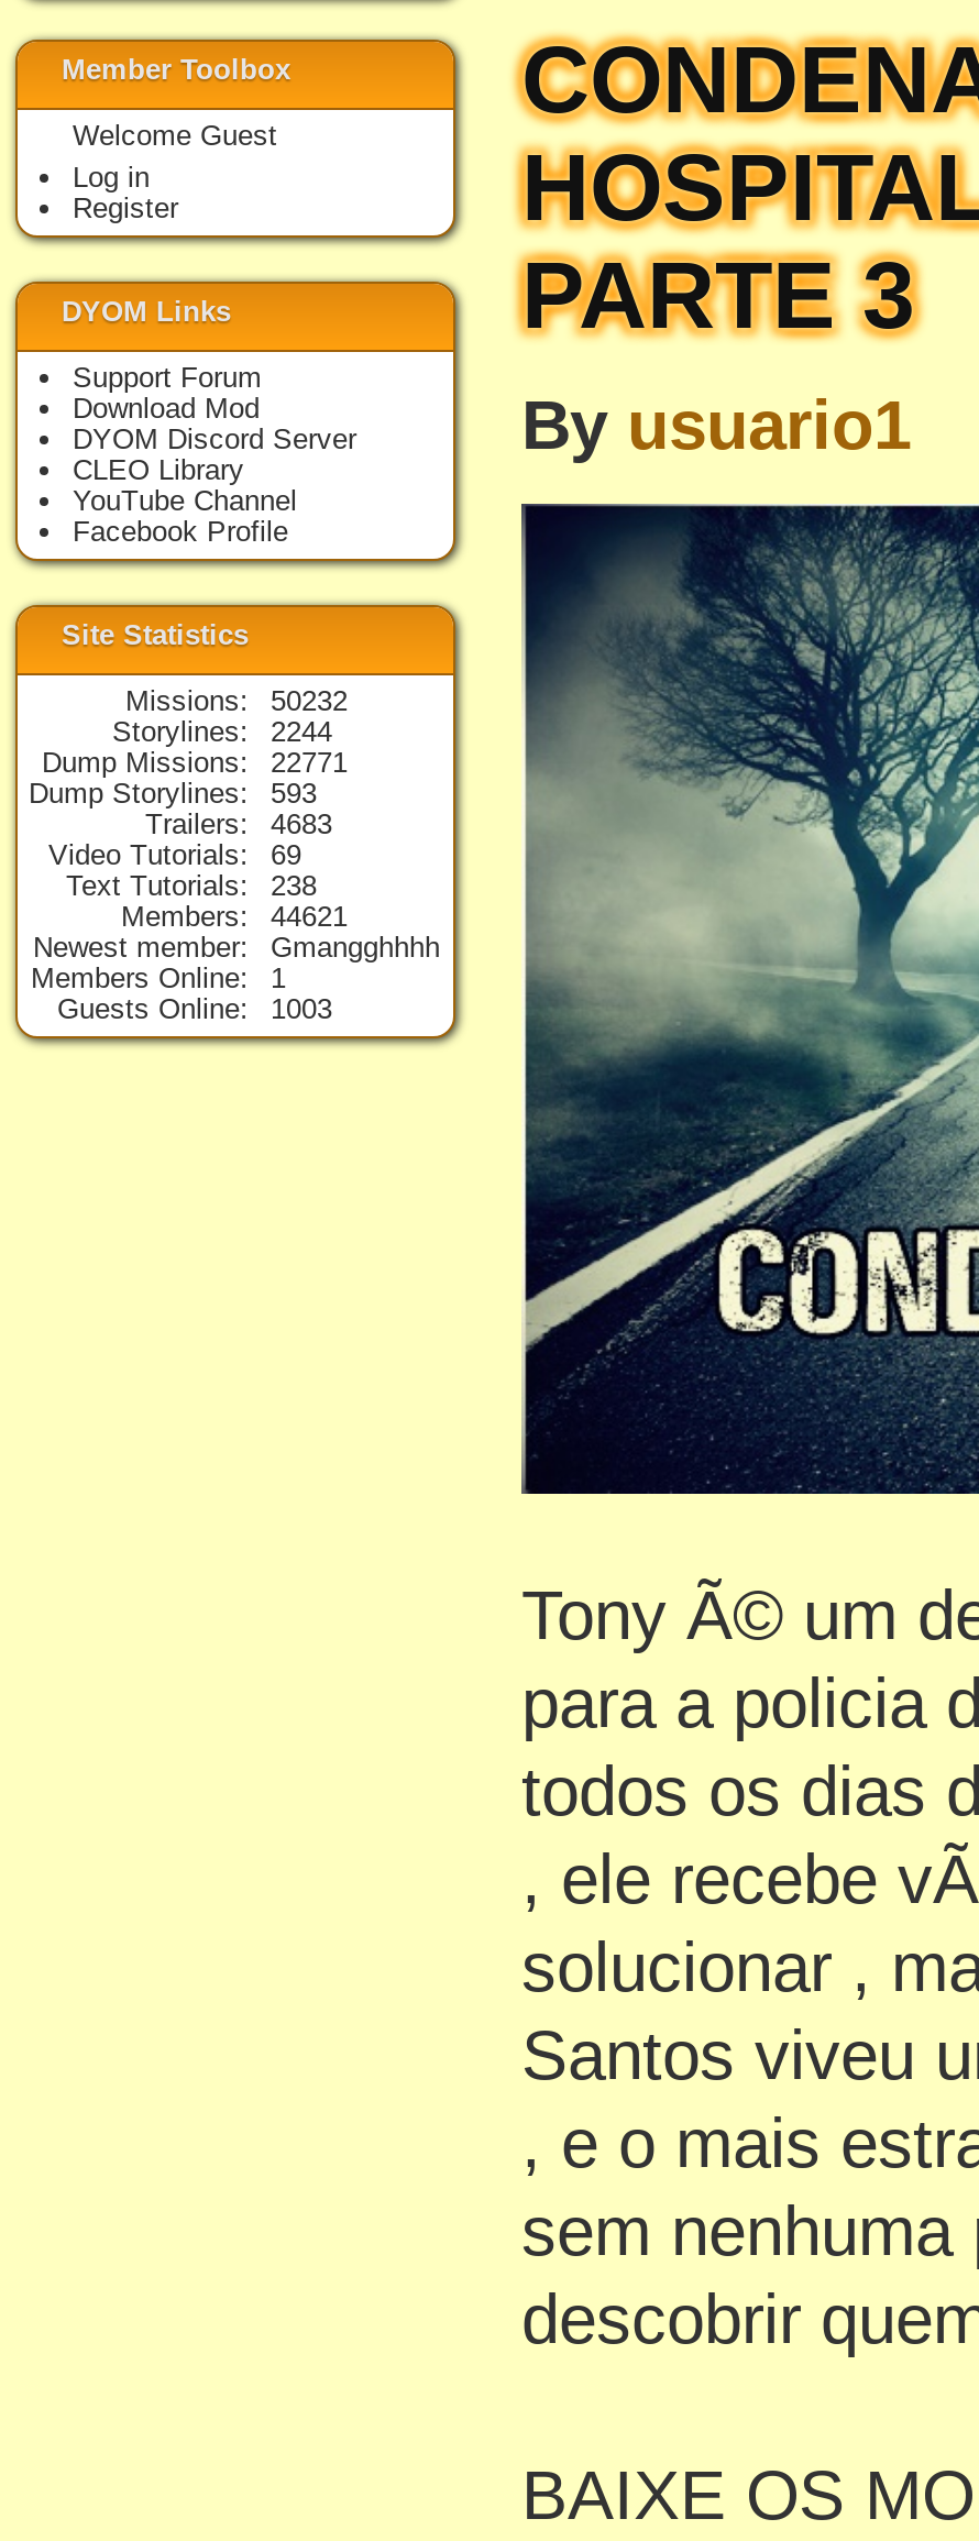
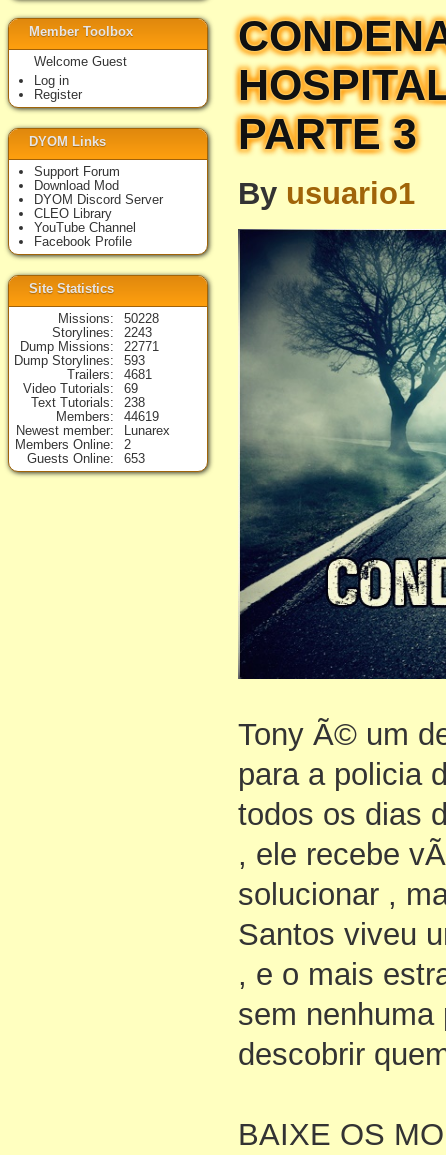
[125,684,348,717] Missions 50232 -> [58,311,159,326] Missions 50228
[112,715,332,748] Storylines 2244 -> [52,325,152,340] Storylines 2243
[145,807,332,840] Trailers 4683 -> [67,367,152,382] Trailers 4681
[121,900,348,933] Members 44621 -> [56,409,159,424] Members 44619
[271,931,440,964] Gmangghhhh -> [124,423,170,438] Lunarex
[31,961,286,994] Members Online 1 -> [15,437,131,452] Members Online 2
[57,992,332,1025] Guests Online 1003 -> [27,451,145,466] Guests Online 653

